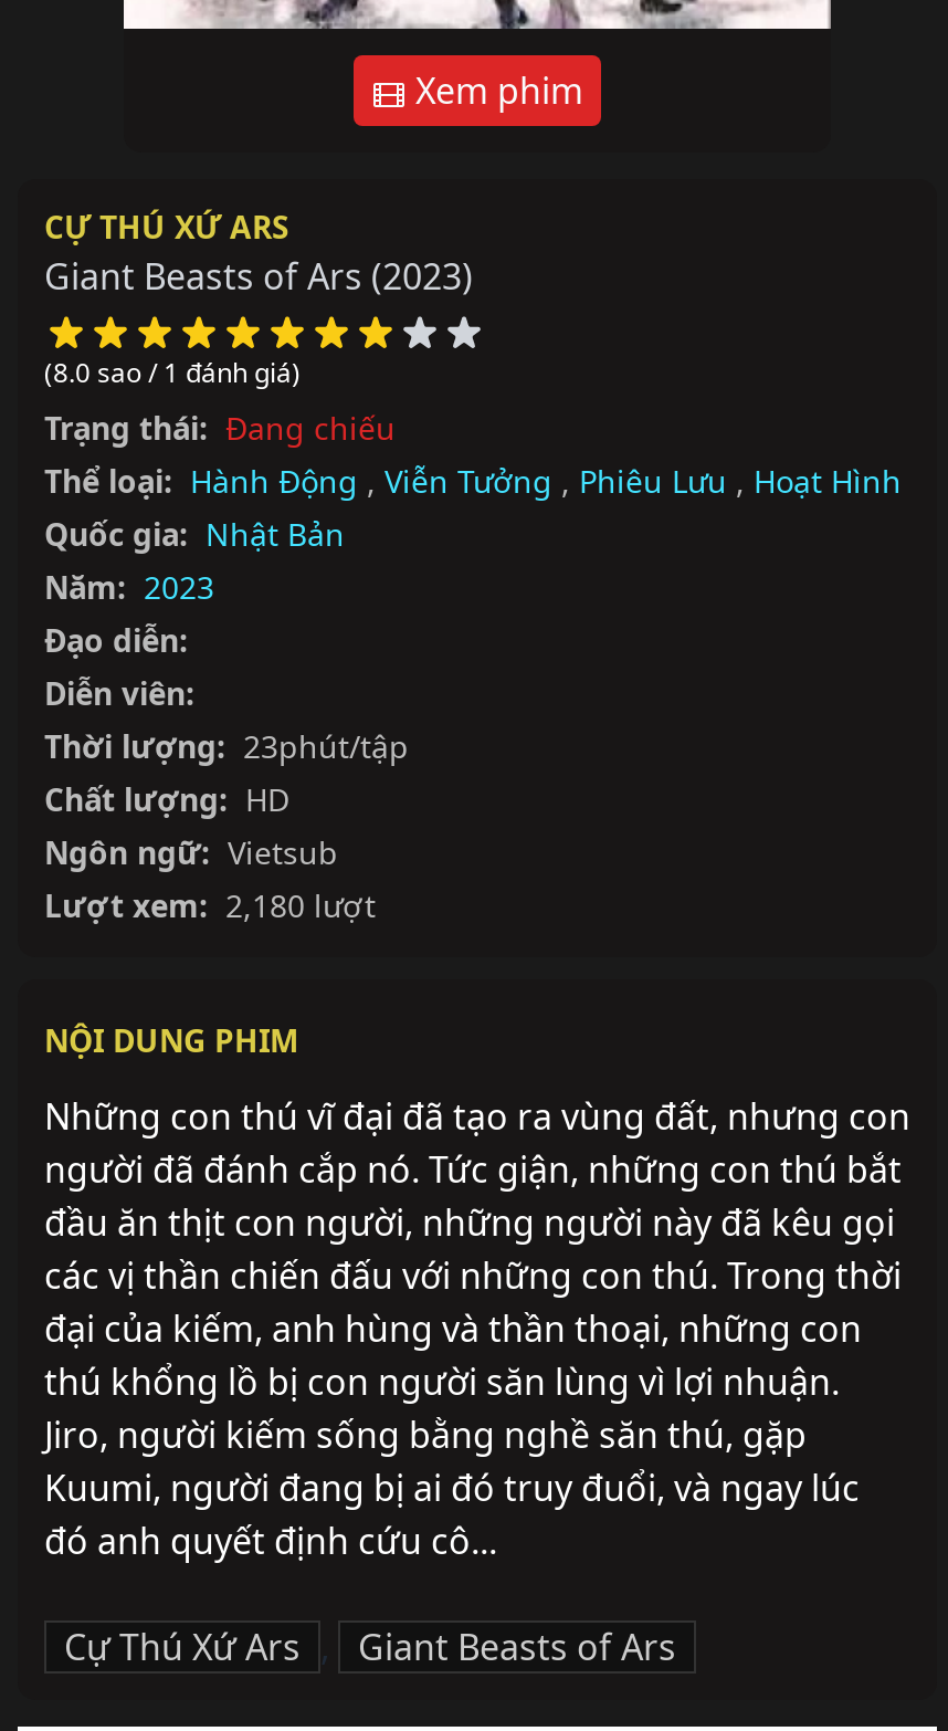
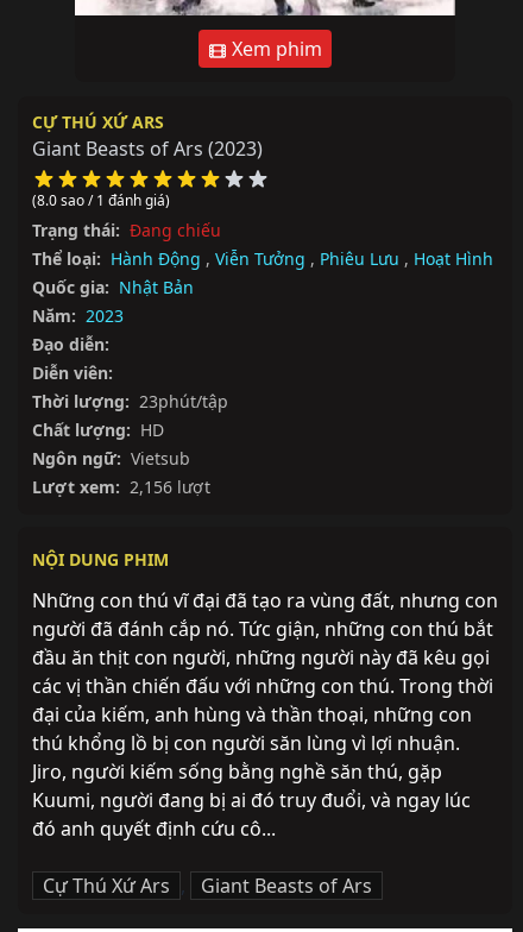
[44,884,376,926] Lượt xem: 2,180 lượt -> [32,475,210,498] Lượt xem: 2,156 lượt

